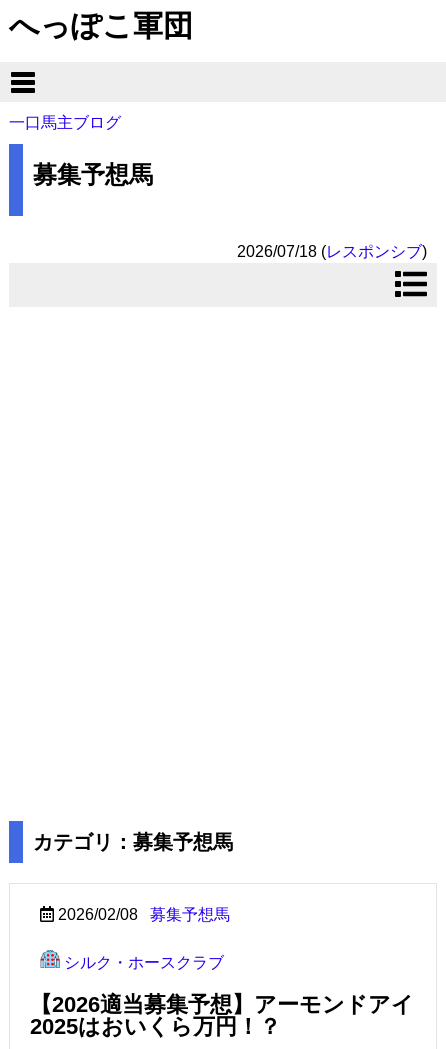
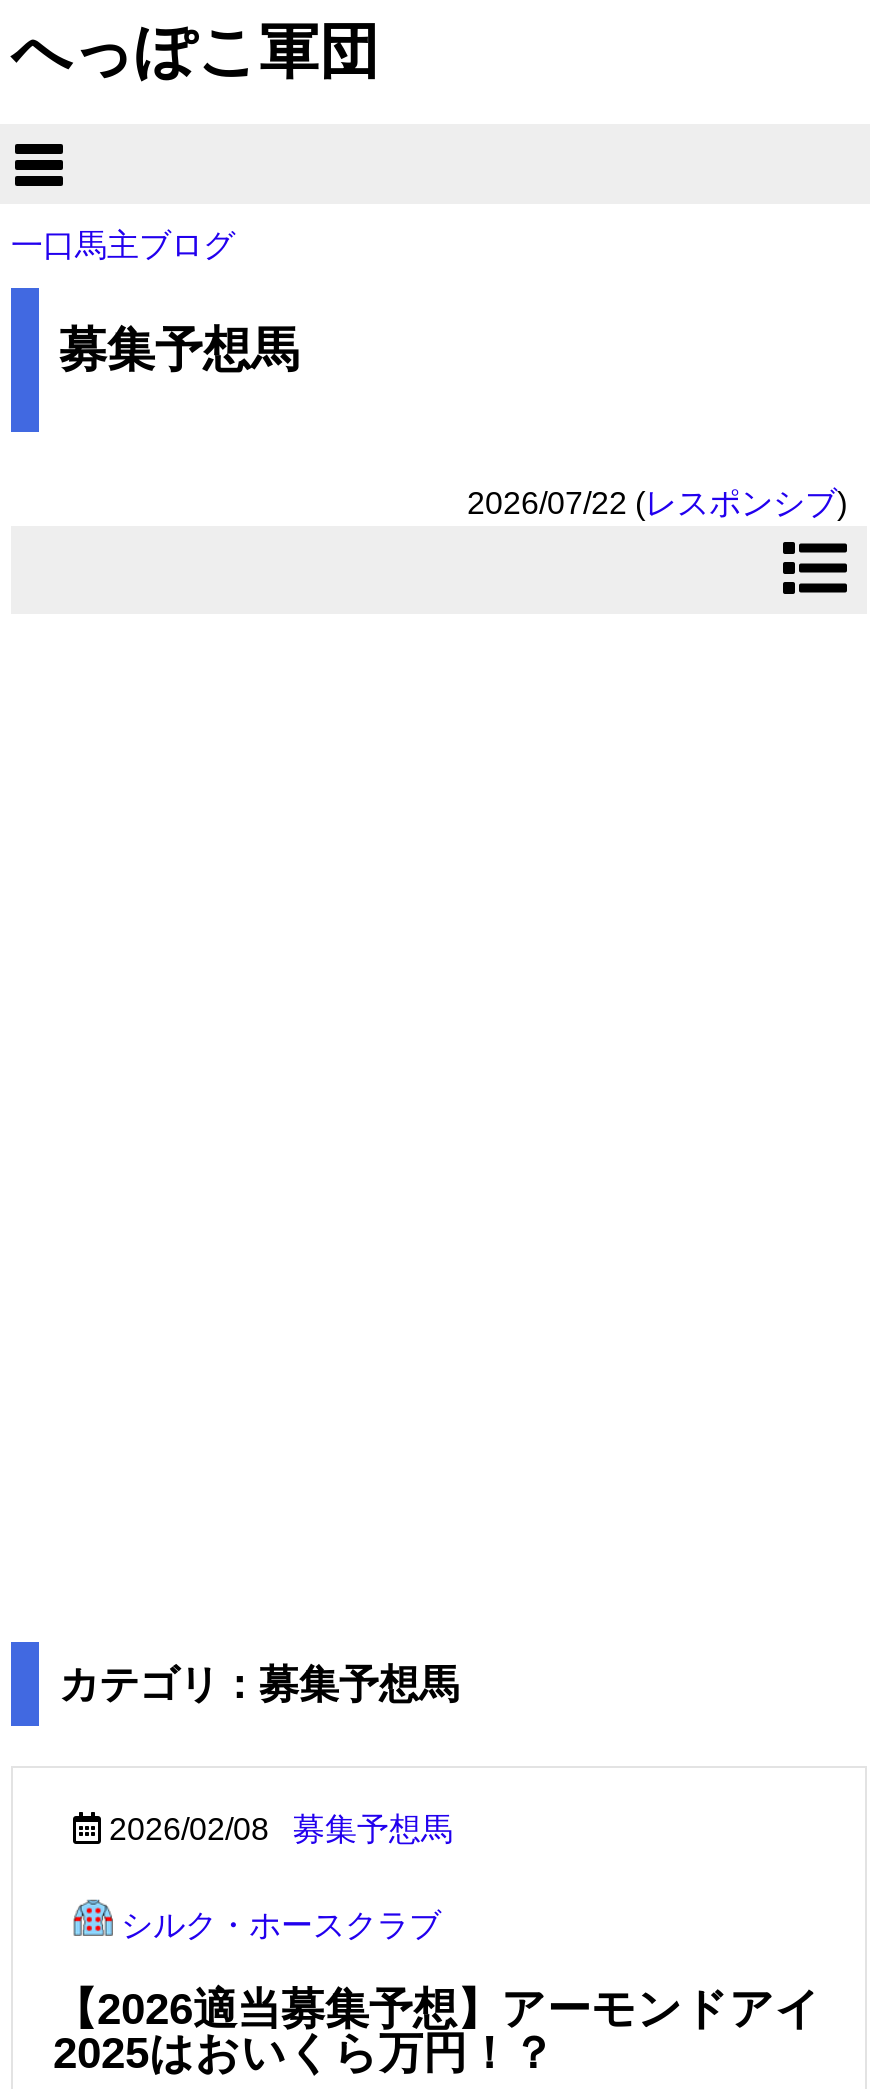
[237,243,427,260] 2026/07/18 (レスポンシブ) -> [467,486,847,520] 2026/07/22 (レスポンシブ)

